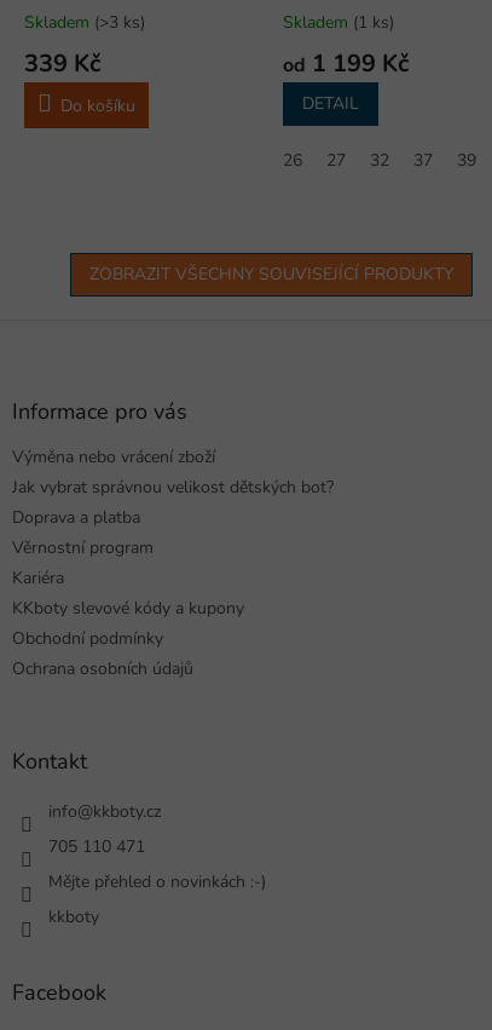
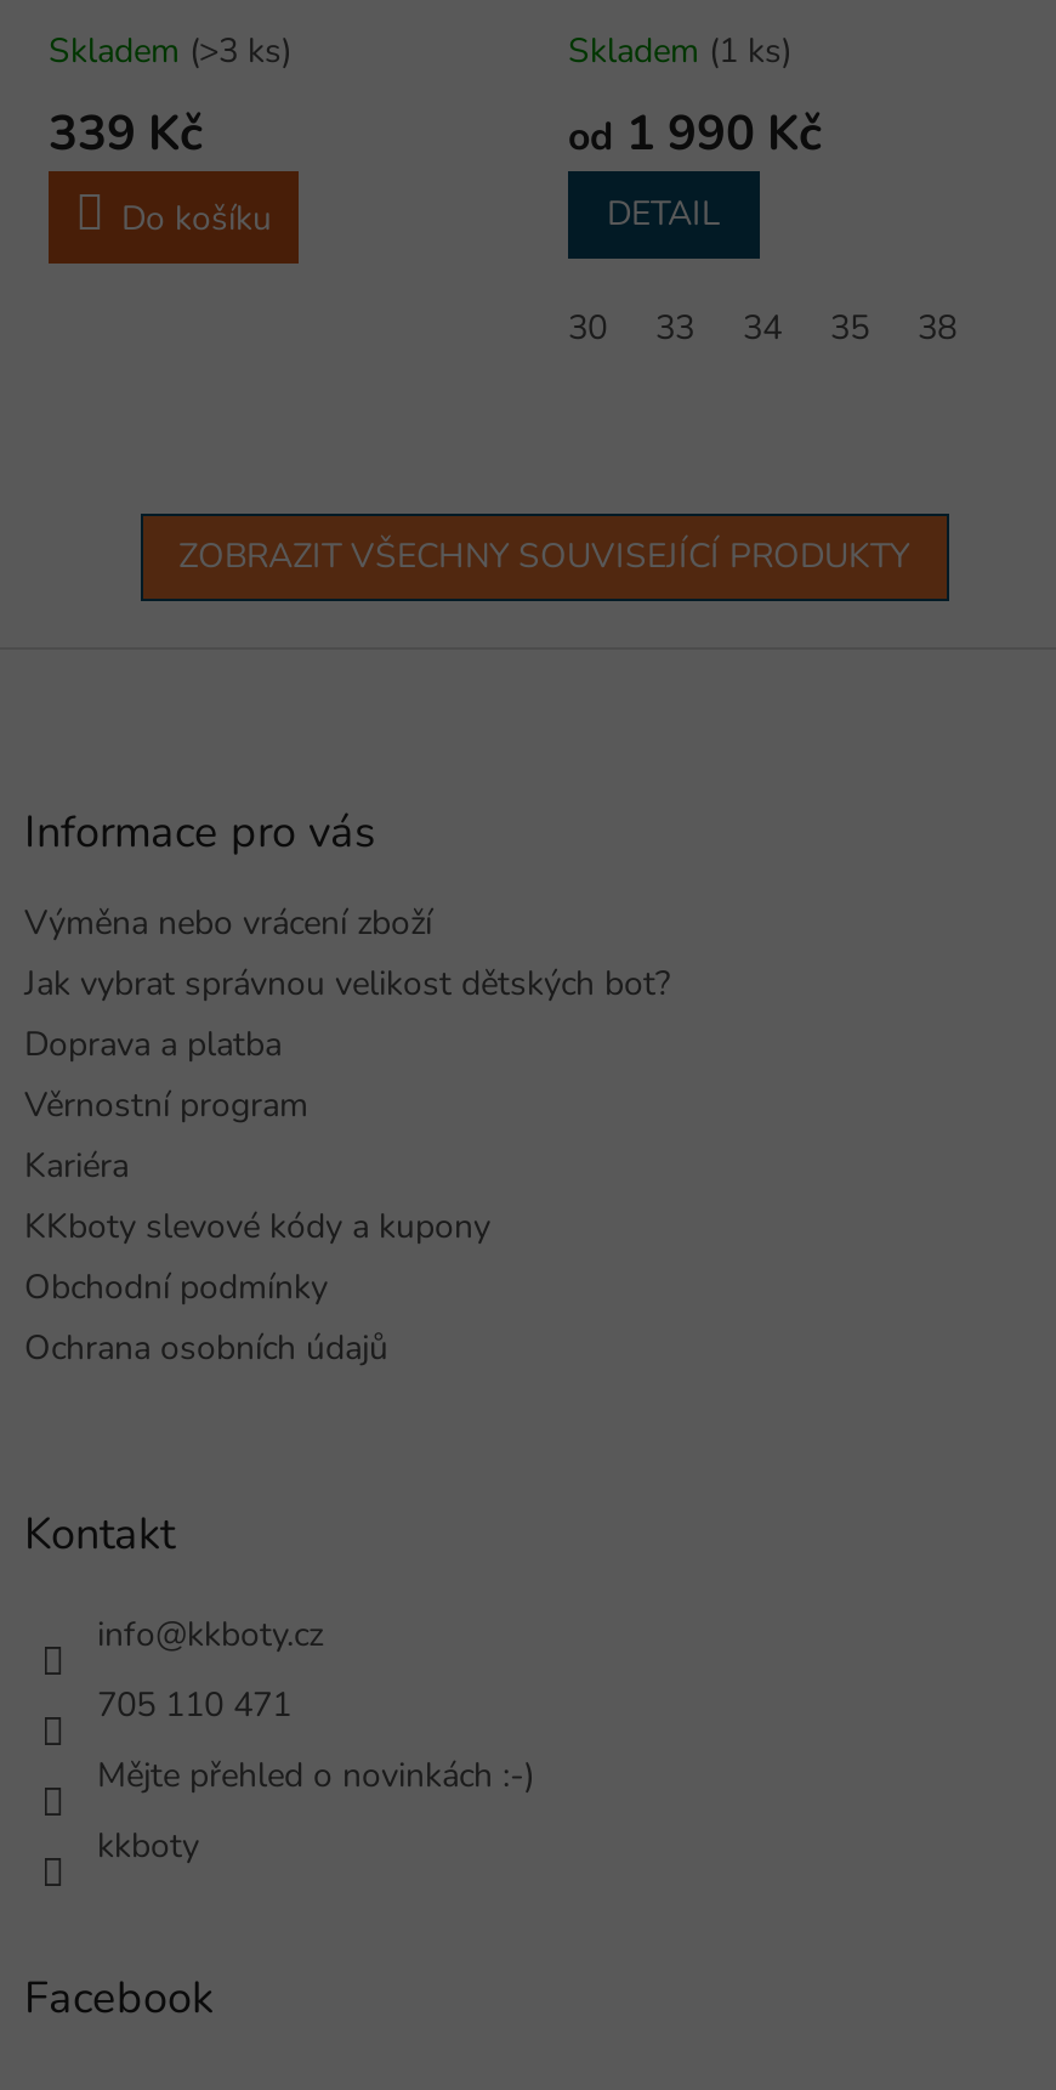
[283,47,409,80] od 1 199 Kč -> [568,101,821,167] od 1 990 Kč
[283,149,302,172] 26 -> [568,305,607,351] 30
[326,149,346,172] 27 -> [655,305,694,351] 33
[370,149,389,172] 32 -> [743,305,782,351] 34
[413,149,433,172] 37 -> [830,305,869,351] 35
[457,149,476,172] 39 -> [918,305,956,351] 38

